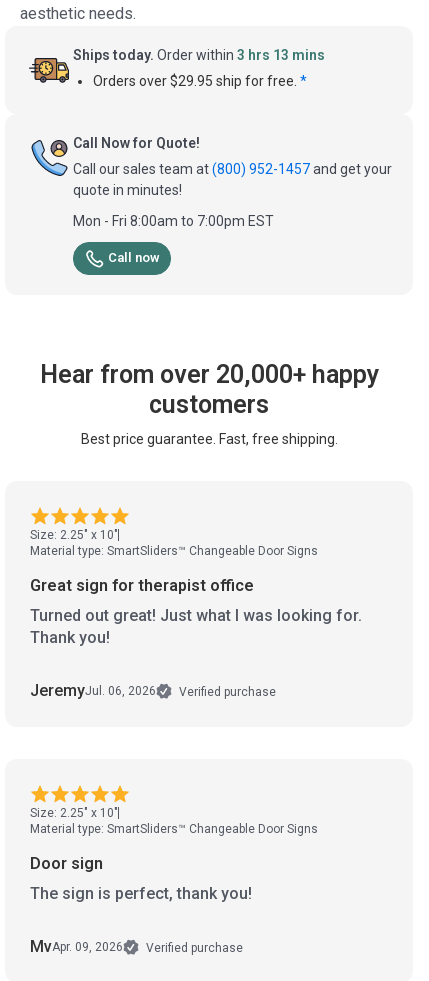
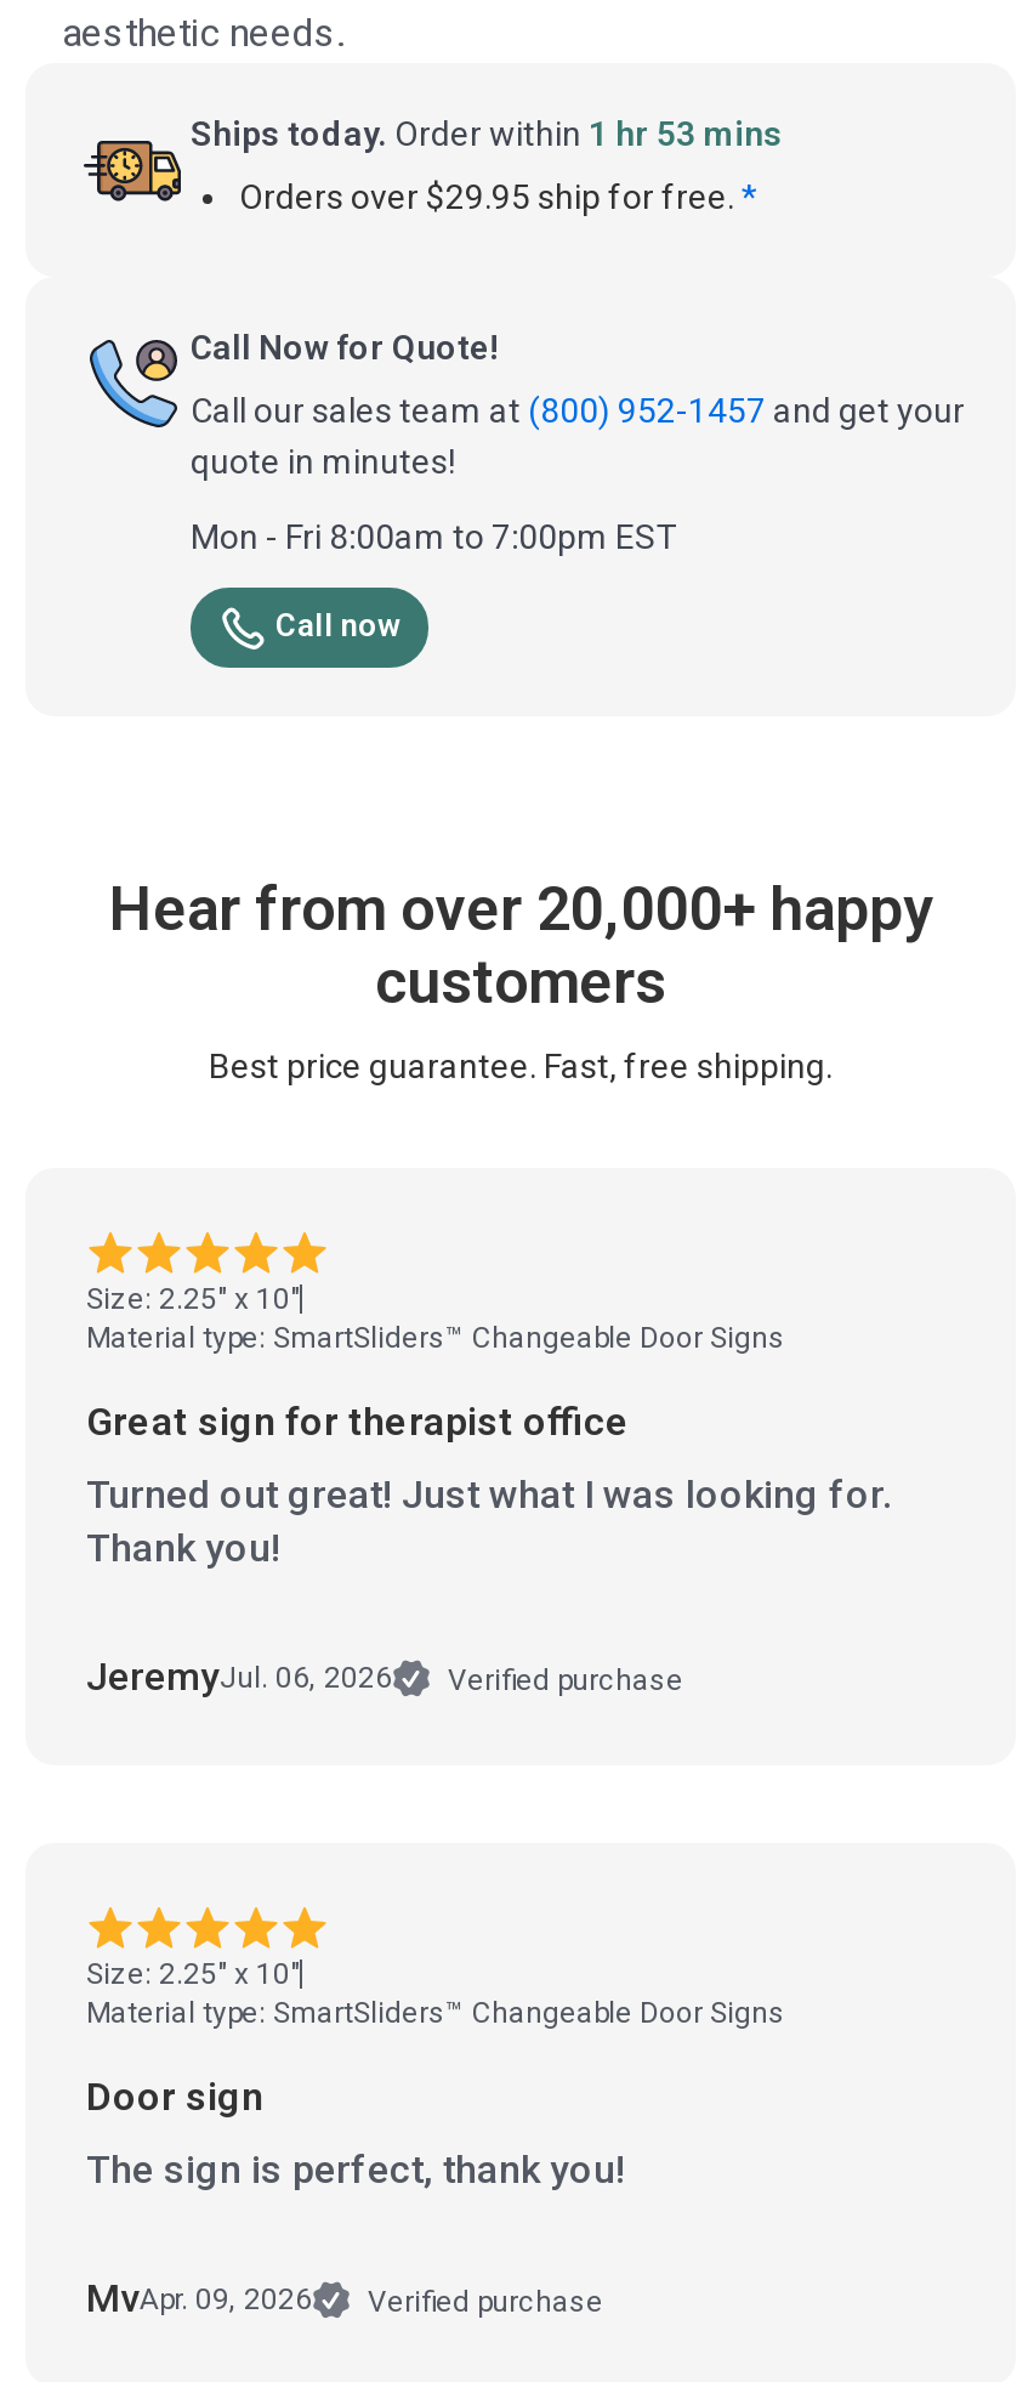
[73,47,325,63] Ships today. Order within 3 hrs 13 mins -> [191,115,783,154] Ships today. Order within 1 hr 53 mins

